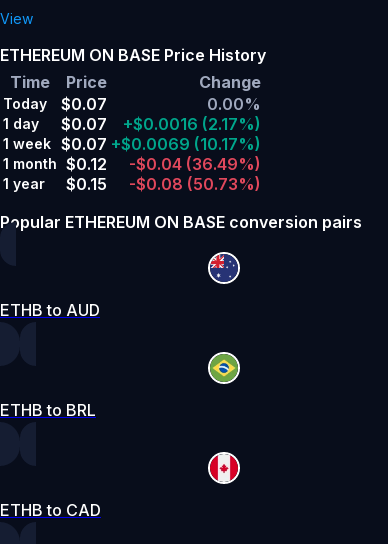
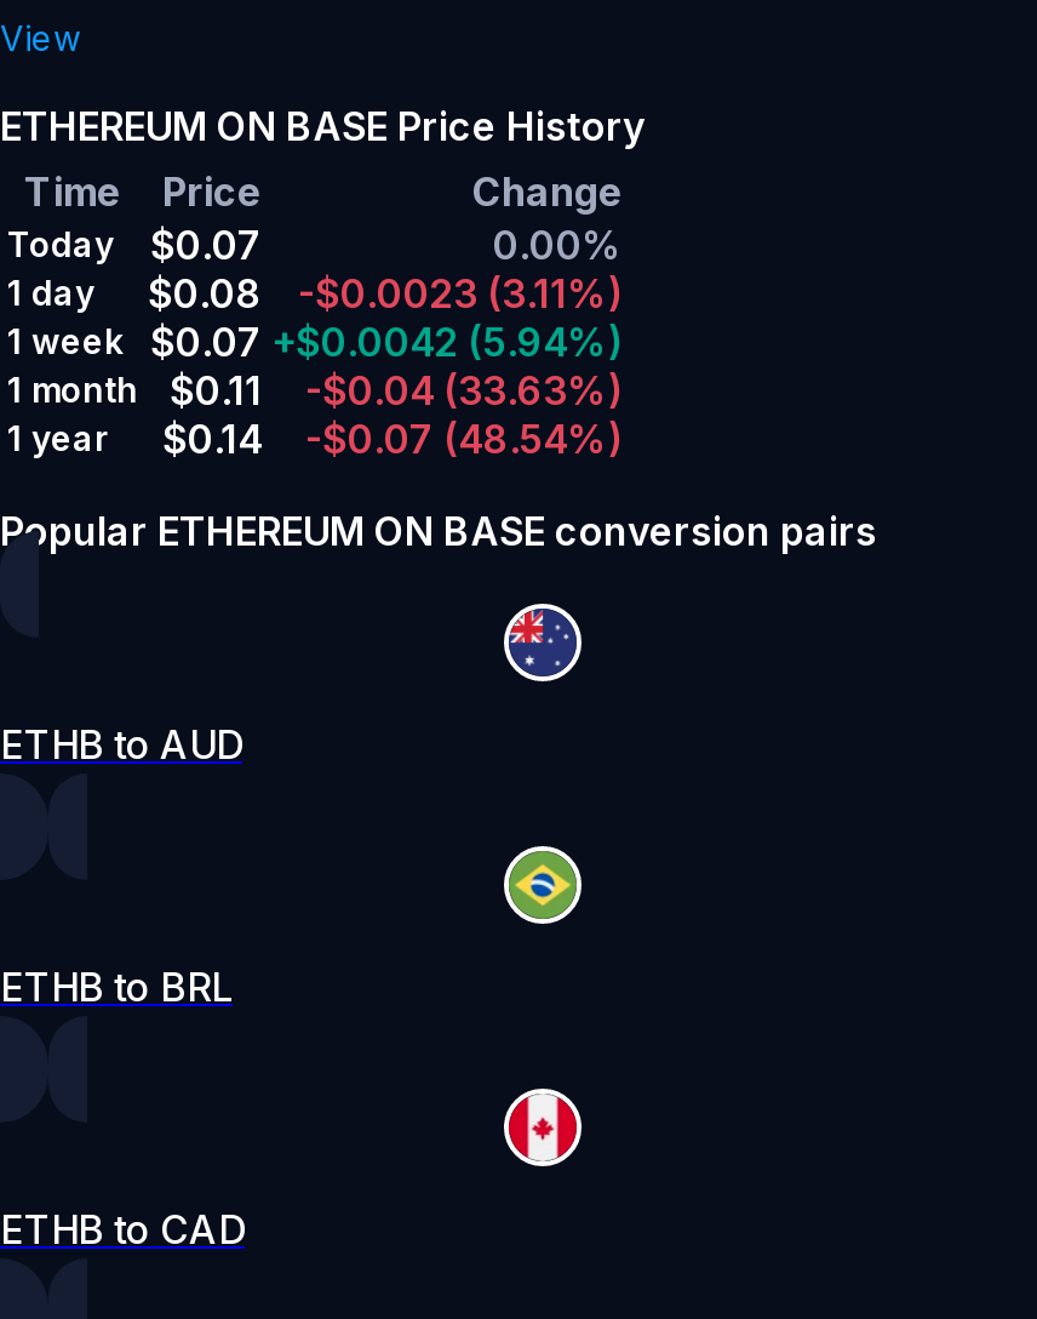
[3,113,261,173] $0.07 | +$0.0016 (2.17%) | 1 week $0.07 +$0.0069 (10.17%) | 1 month $0.12 | -$0.04 (36.49%) -> [7,268,623,413] $0.08 | -$0.0023 (3.11%) | 1 week | $0.07 +$0.0042 (5.94%) | 1 month | $0.11 | -$0.04 (33.63%)
[66,173,107,193] $0.15 -> [162,413,262,462] $0.14
[129,173,261,193] -$0.08 (50.73%) -> [305,413,623,462] -$0.07 (48.54%)

